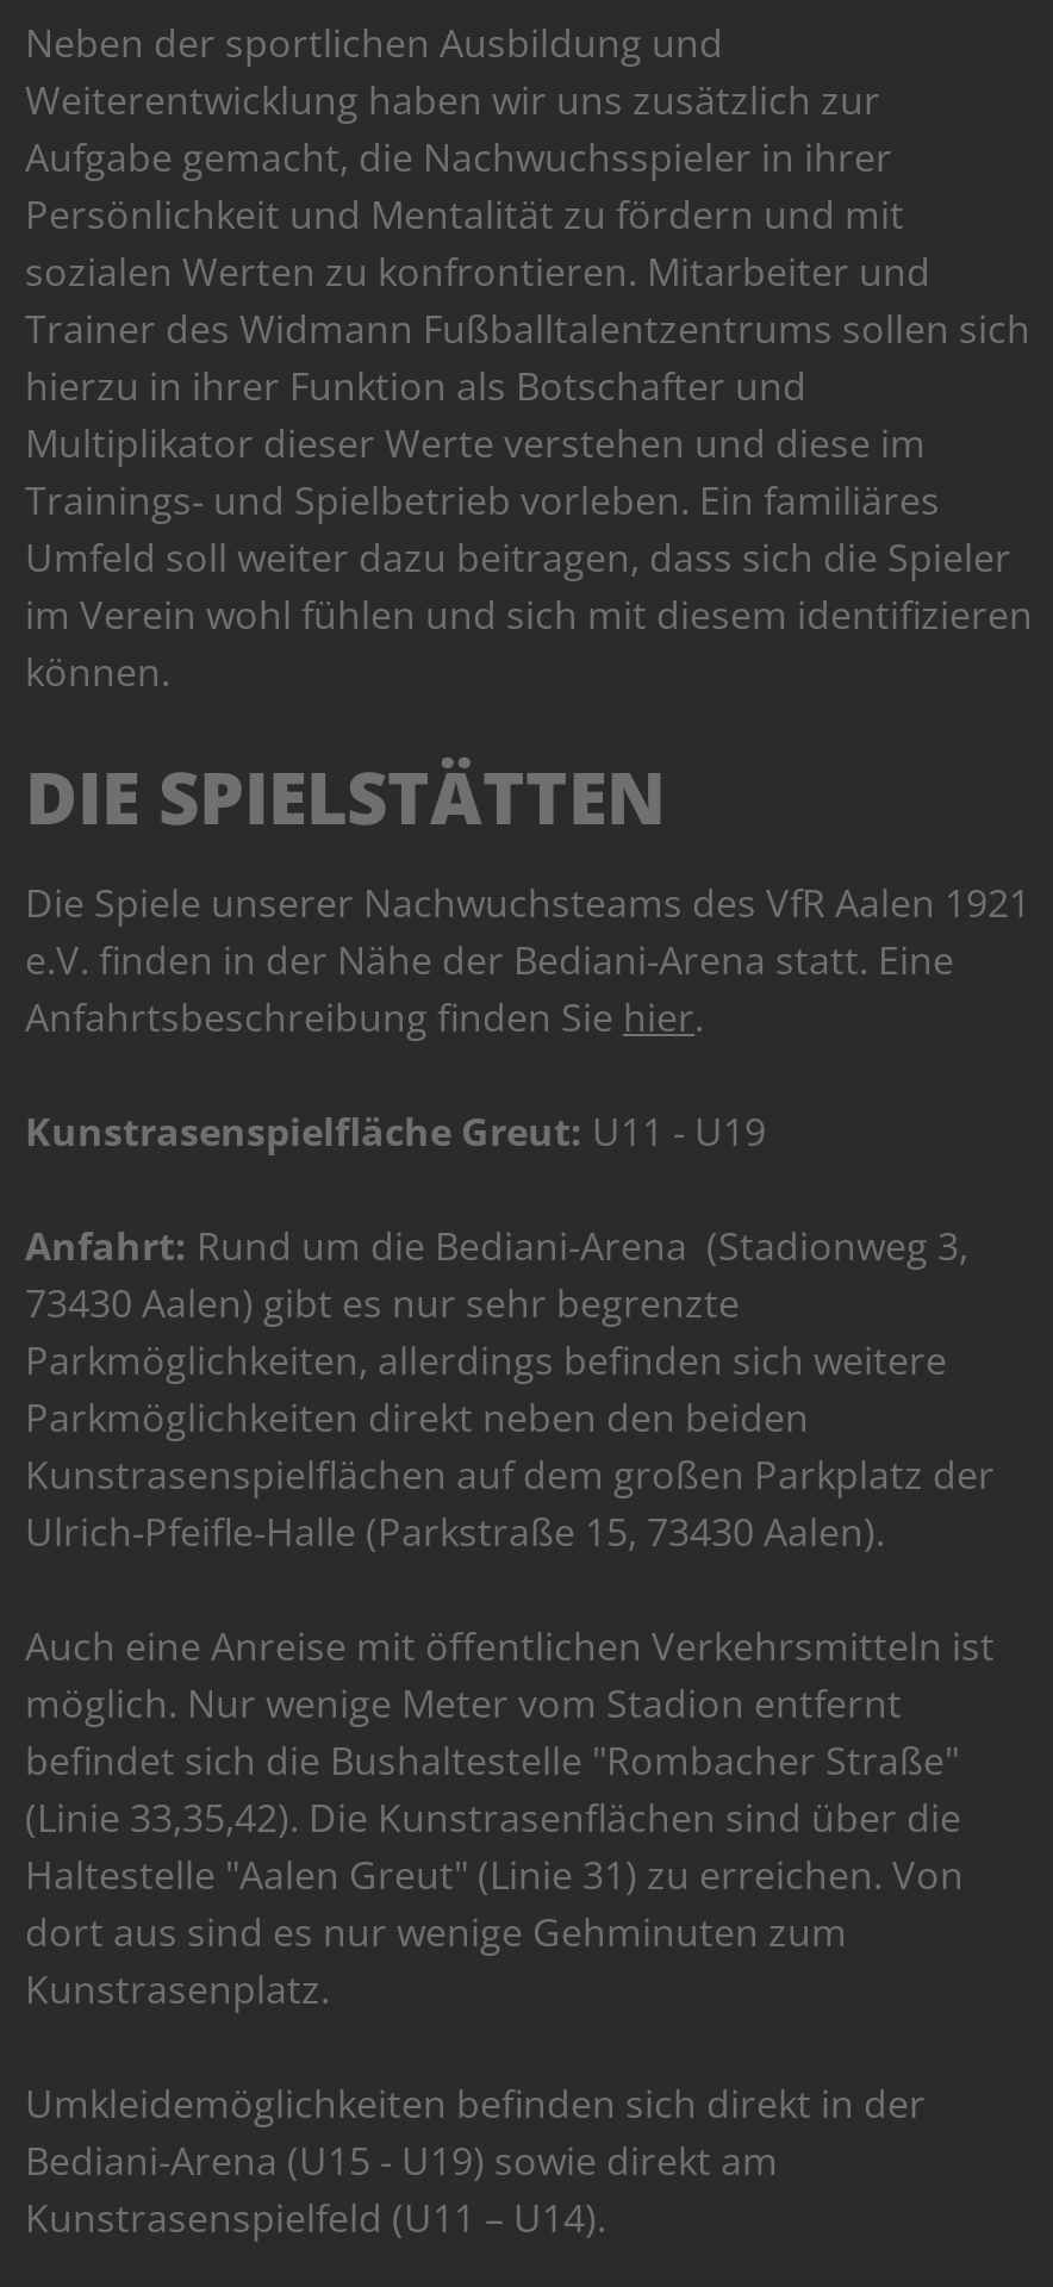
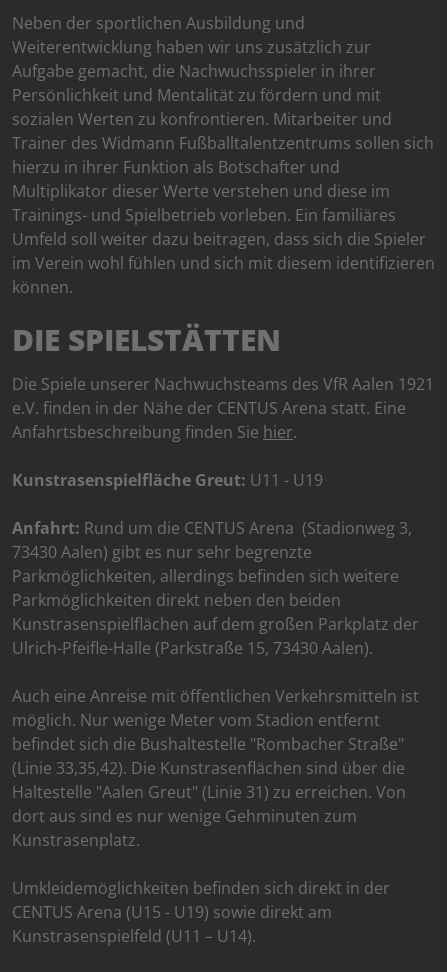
[25,934,954,986] e.V. finden in der Nähe der Bediani-Arena statt. Eine -> [12,397,406,419] e.V. finden in der Nähe der CENTUS Arena statt. Eine
[25,1220,968,1272] Anfahrt: Rund um die Bediani-Arena (Stadionweg 3, -> [12,517,412,539] Anfahrt: Rund um die CENTUS Arena (Stadionweg 3,
[25,2135,778,2187] Bediani-Arena (U15 - U19) sowie direkt am -> [12,901,332,923] CENTUS Arena (U15 - U19) sowie direkt am

